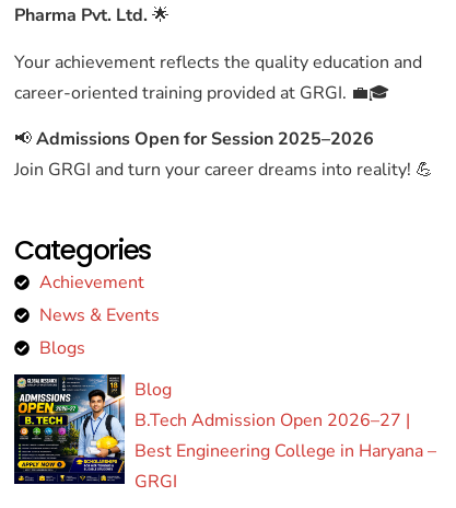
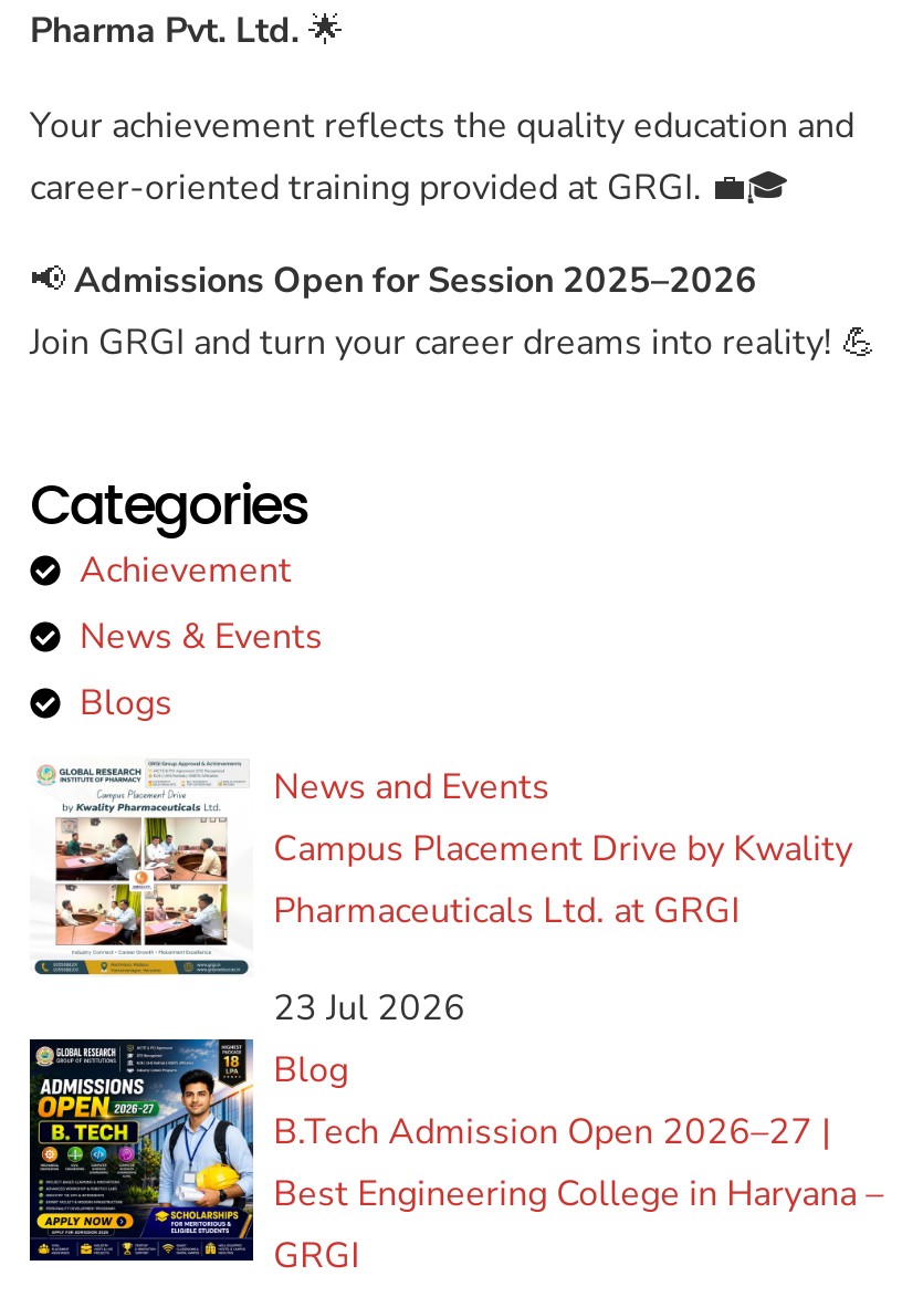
none -> [30,759,852,1032] [image] | News and Events | Campus Placement Drive by Kwality | Pharmaceuticals Ltd. at GRGI | 23 Jul 2026

